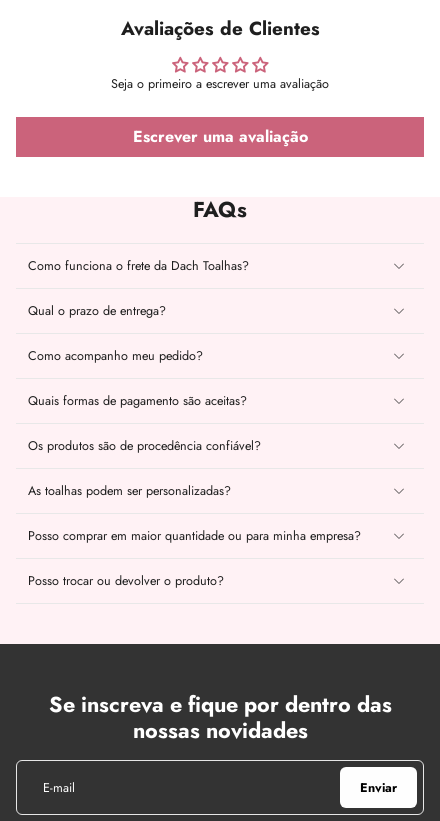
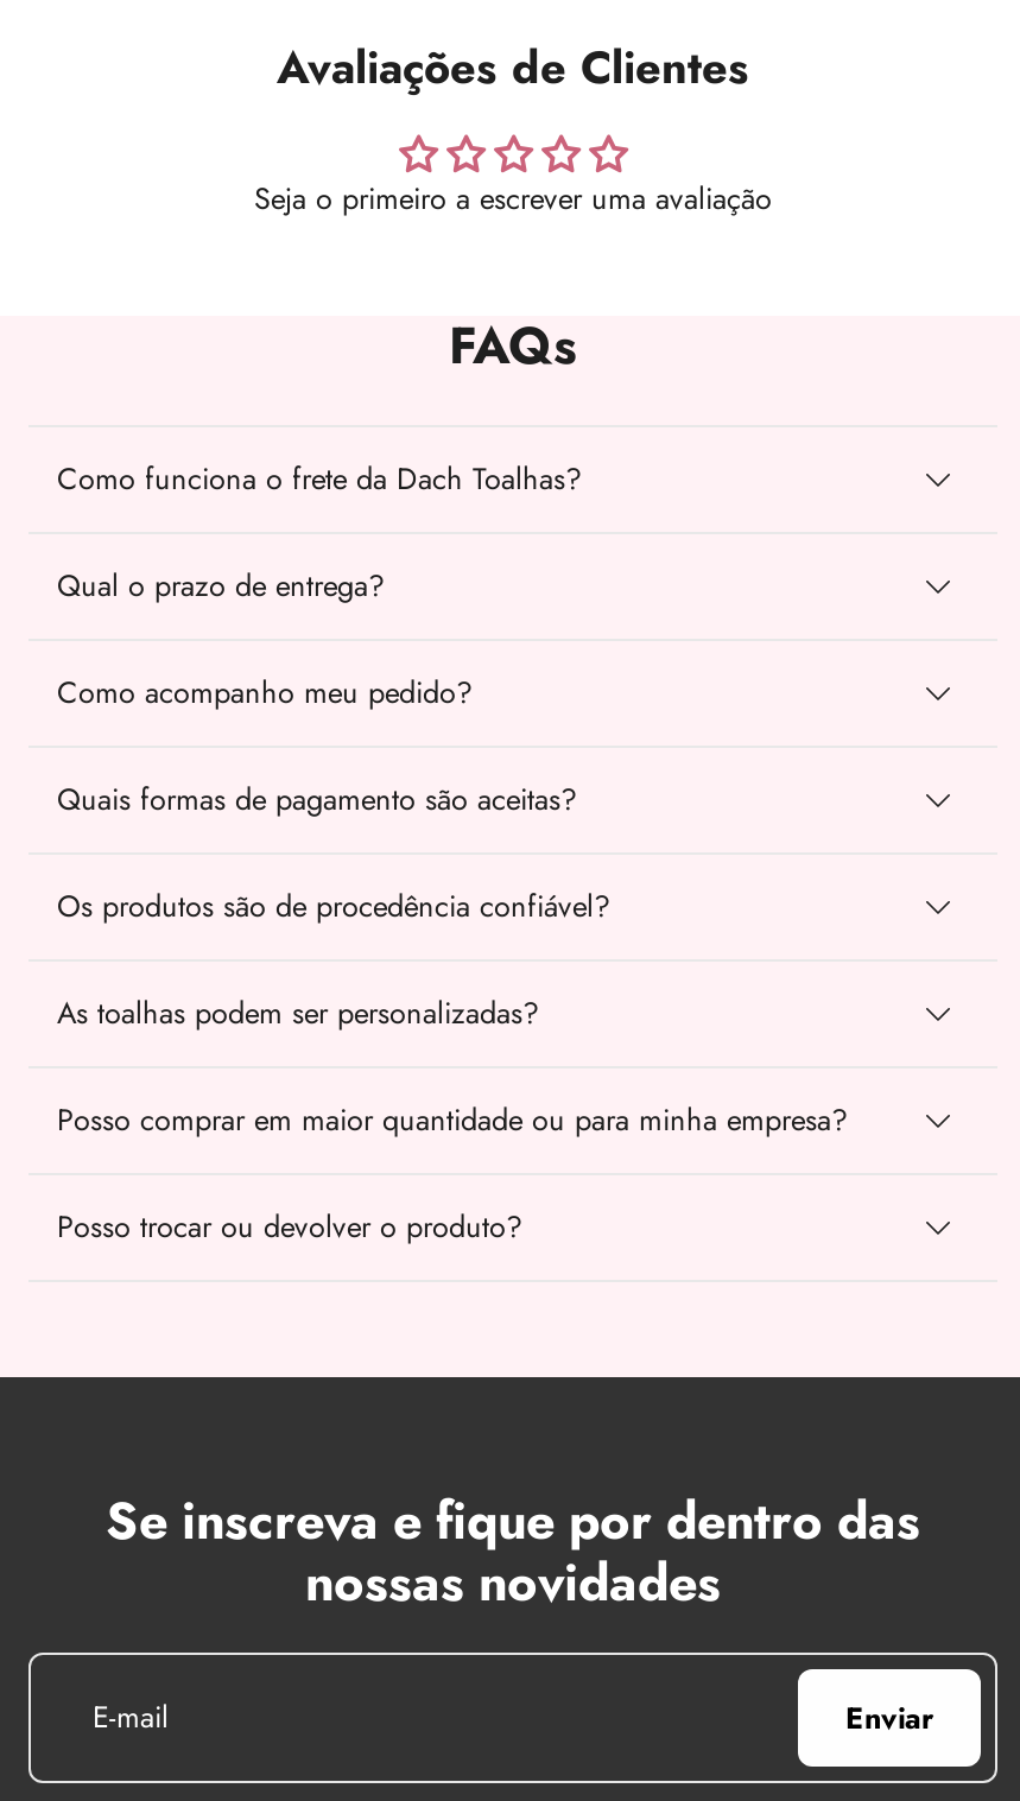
[132,125,307,148] Escrever uma avaliação -> none

